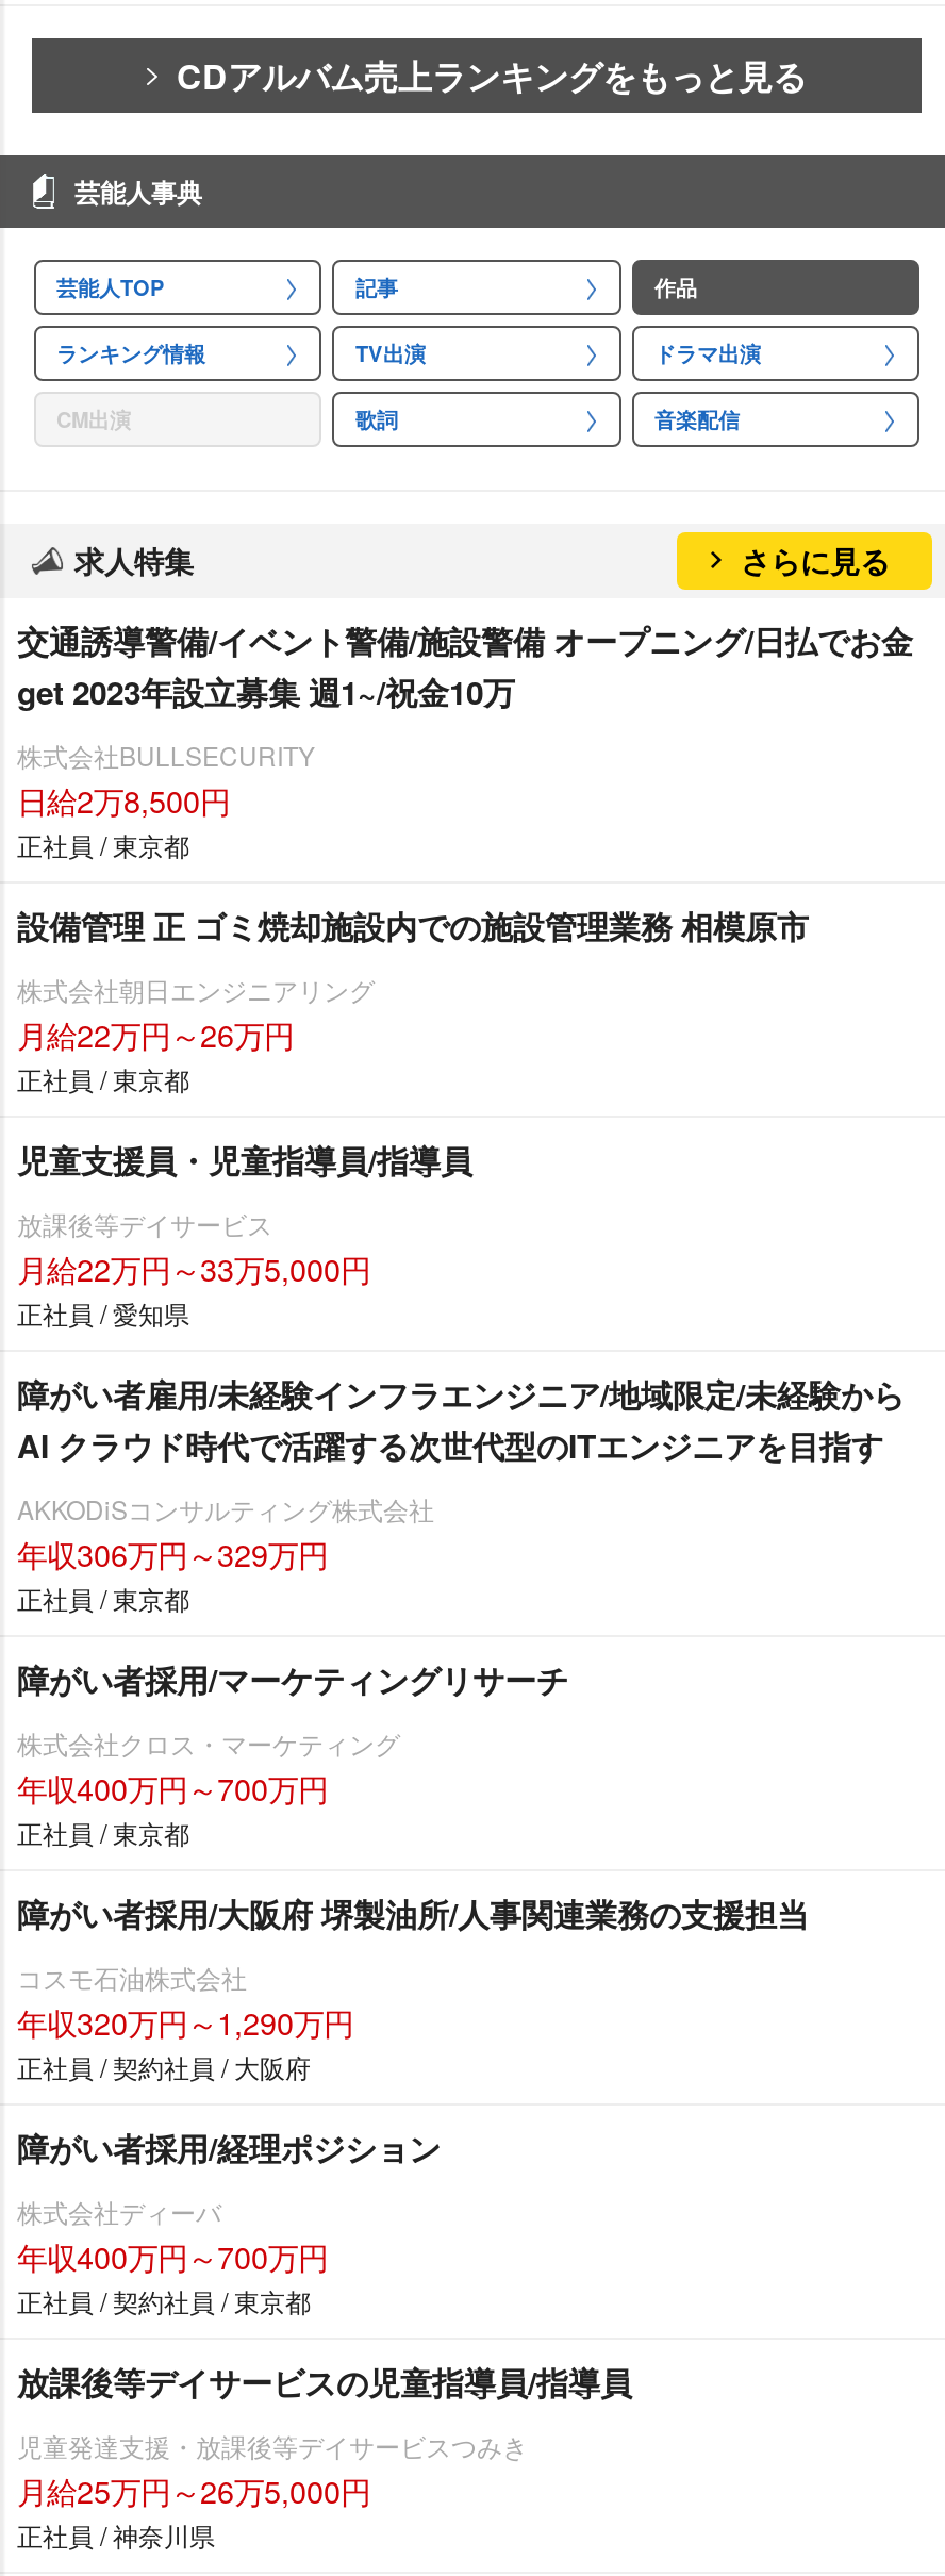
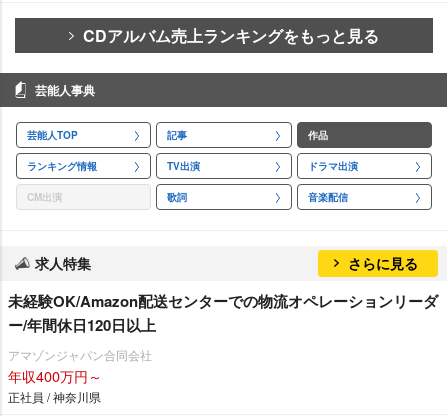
[17,617,913,2511] 交通誘導警備/イベント警備/施設警備 オープニング/日払でお金 | get 2023年設立募集 週1~/祝金10万 | 株式会社BULLSECURITY | 日給2万8,500円 | 正社員 / 東京都 | 設備管理 正 ゴミ焼却施設内での施設管理業務 相模原市 | 株式会社朝日エンジニアリング | 月給22万円～26万円 | 正社員 / 東京都 | 児童支援員・児童指導員/指導員 | 放課後等デイサービス | 月給22万円～33万5,000円 | 正社員 / 愛知県 | 障がい者雇用/未経験インフラエンジニア/地域限定/未経験から | AI クラウド時代で活躍する次世代型のITエンジニアを目指す | AKKODiSコンサルティング株式会社 | 年収306万円～329万円 | 正社員 / 東京都 | 障がい者採用/マーケティングリサーチ | 株式会社クロス・マーケティング | 年収400万円～700万円 | 正社員 / 東京都 | 障がい者採用/大阪府 堺製油所/人事関連業務の支援担当 | コスモ石油株式会社 | 年収320万円～1,290万円 | 正社員 / 契約社員 / 大阪府 | 障がい者採用/経理ポジション | 株式会社ディーバ | 年収400万円～700万円 | 正社員 / 契約社員 / 東京都 | 放課後等デイサービスの児童指導員/指導員 | 児童発達支援・放課後等デイサービスつみき | 月給25万円～26万5,000円 -> [8,290,438,386] 未経験OK/Amazon配送センターでの物流オペレーションリーダ | ー/年間休日120日以上 | アマゾンジャパン合同会社 | 年収400万円～

